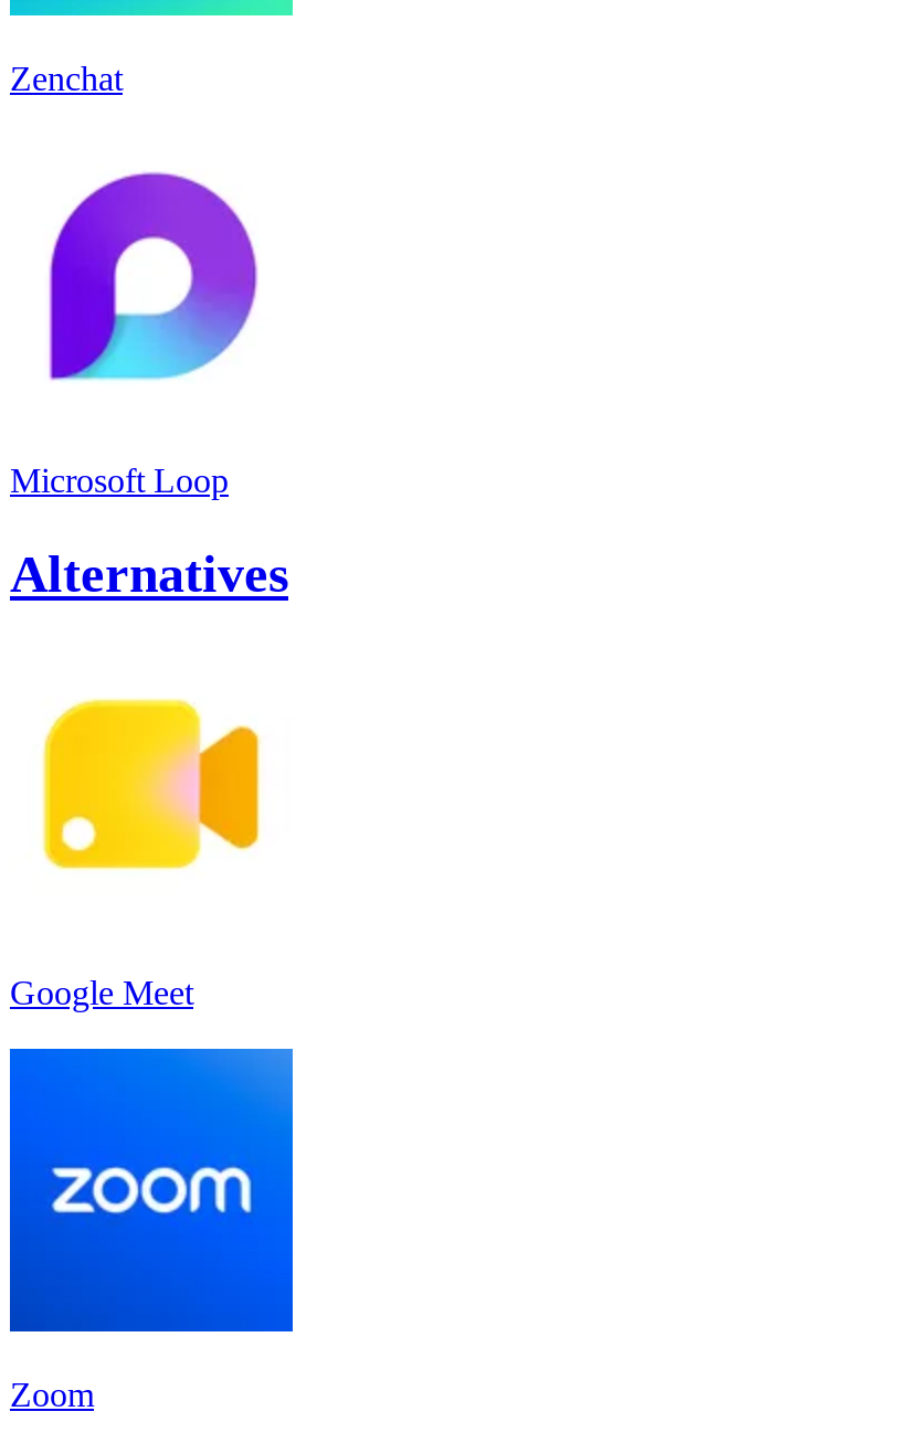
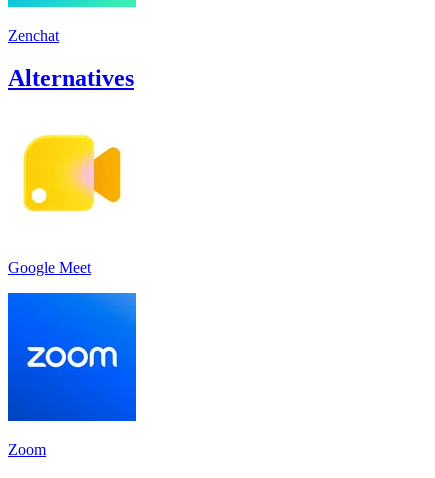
[10,141,290,498] [image] | Microsoft Loop -> none

